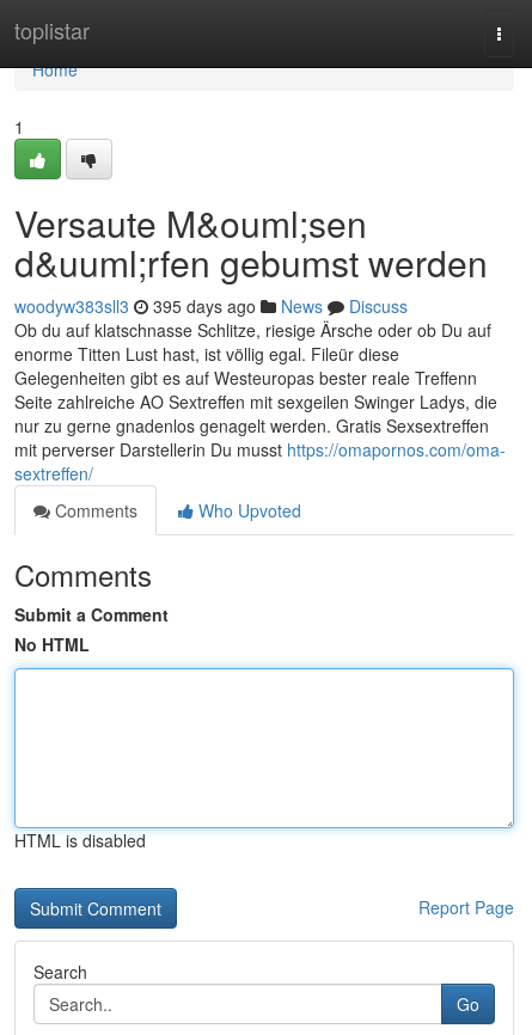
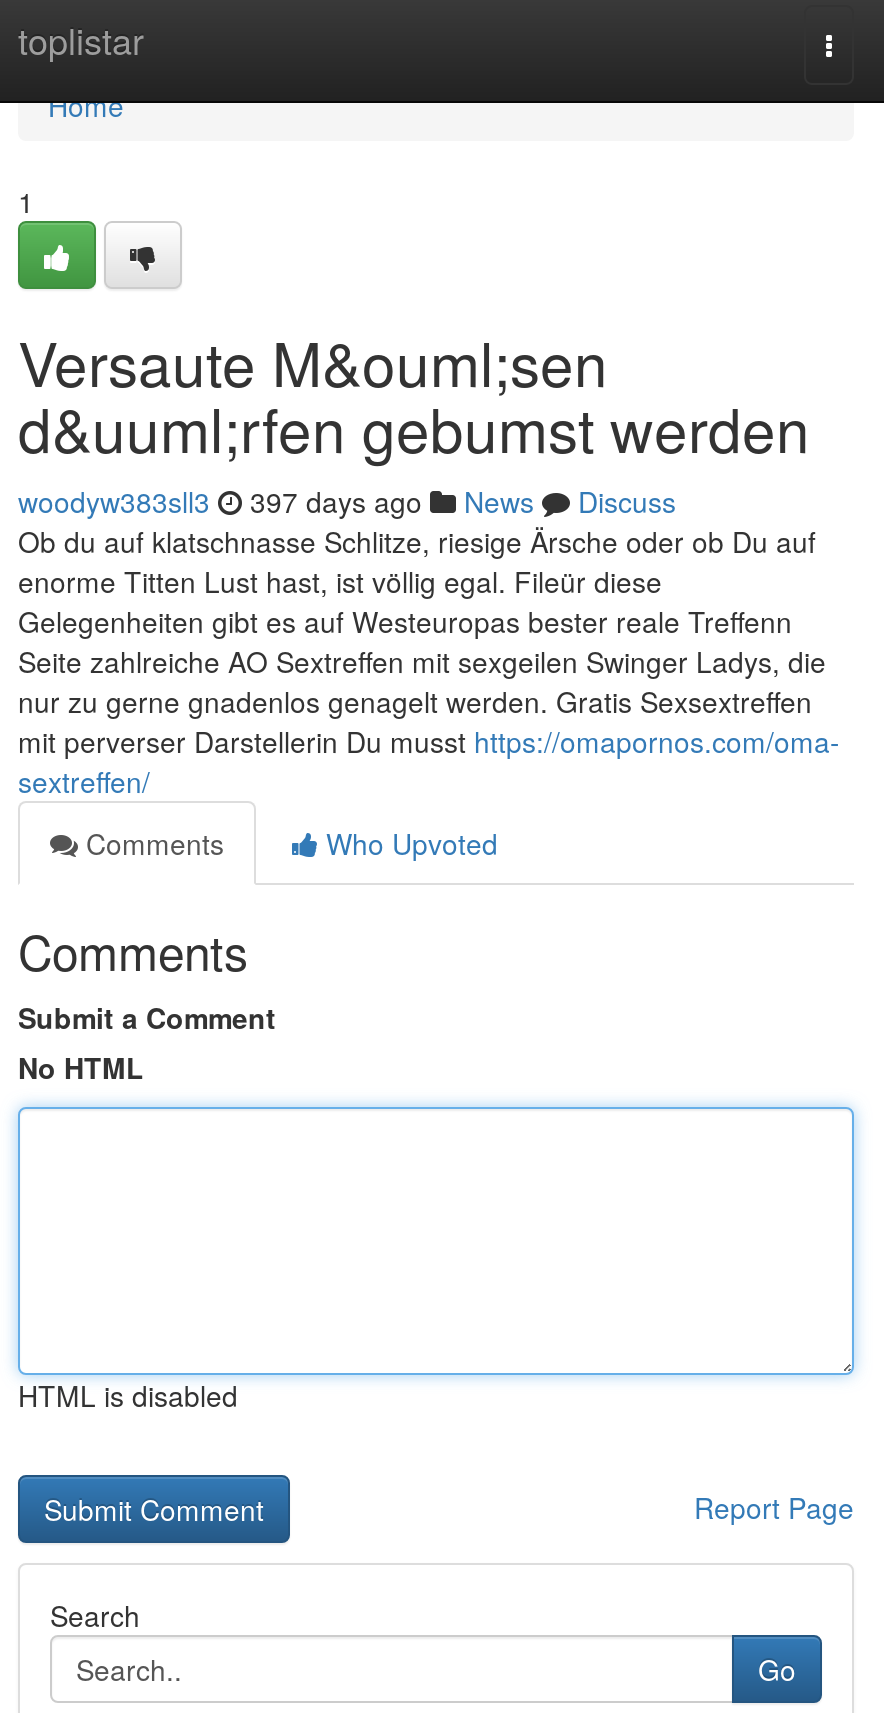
[14,294,408,318] woodyw383sll3 395 days ago News Discuss -> [18,481,676,521] woodyw383sll3 397 days ago News Discuss

